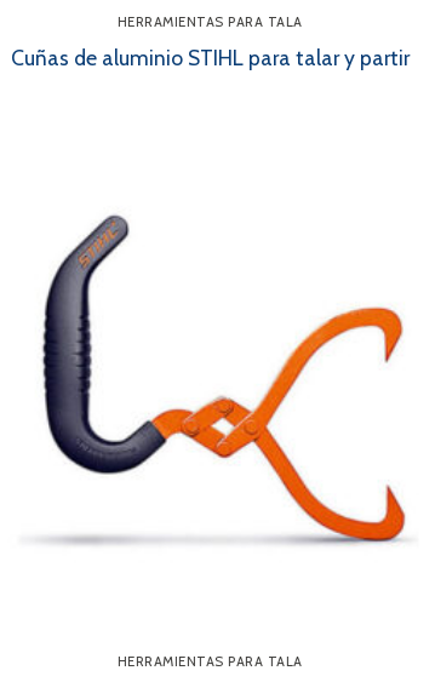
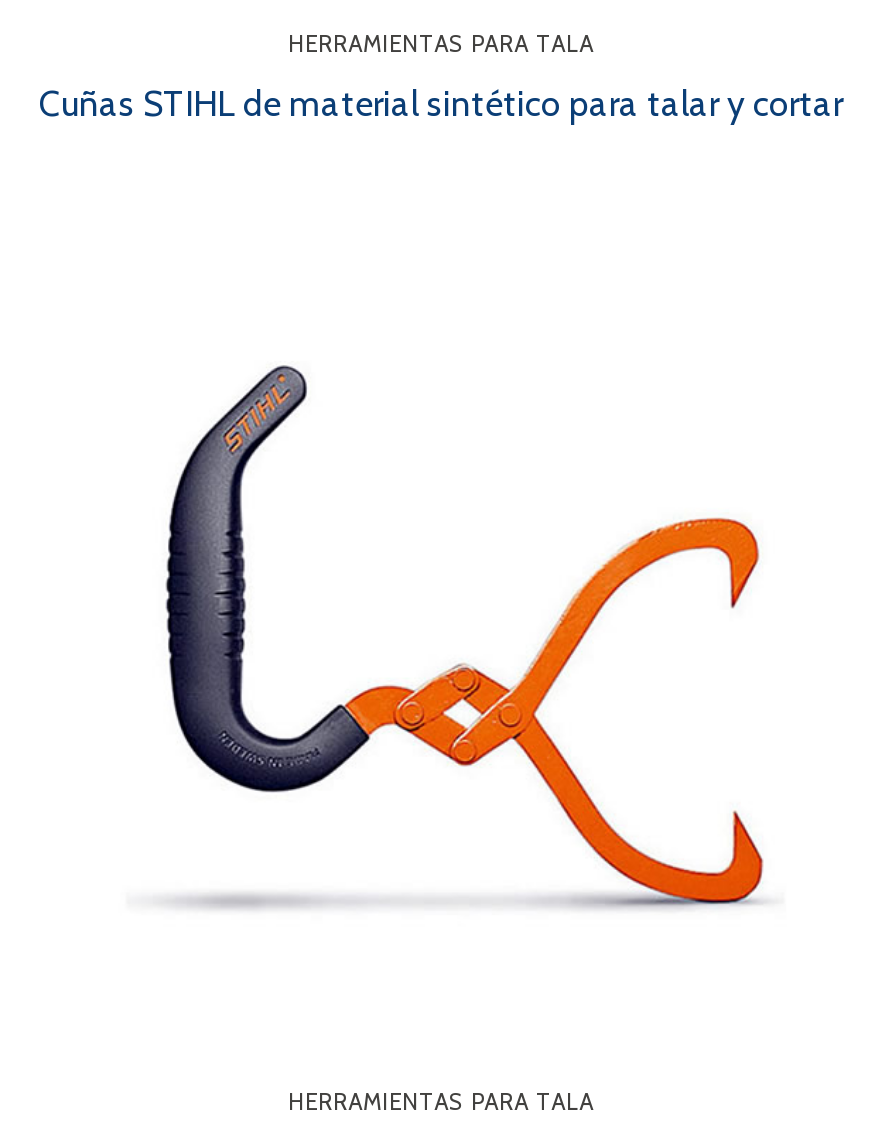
[10,45,409,70] Cuñas de aluminio STIHL para talar y partir -> [39,83,843,125] Cuñas STIHL de material sintético para talar y cortar

